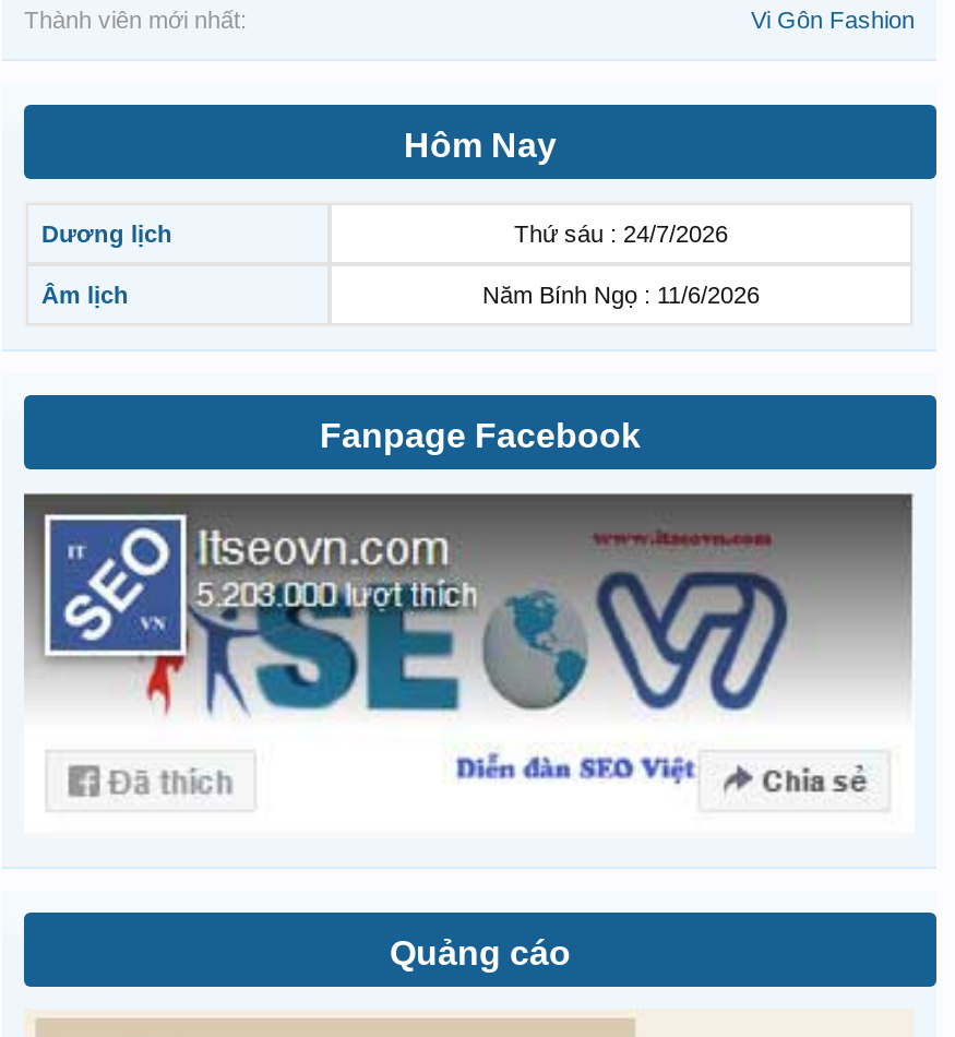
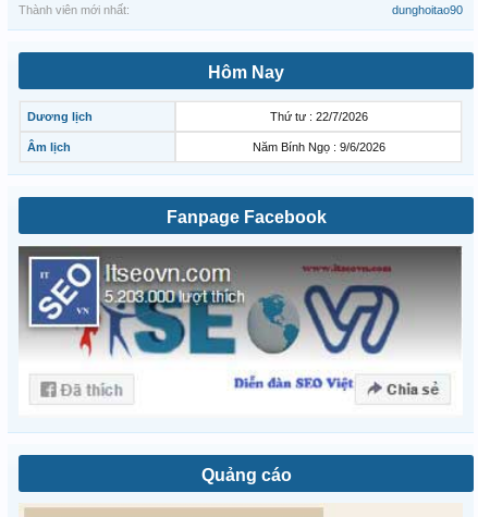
[751,7,915,33] Vi Gôn Fashion -> [392,3,463,17] dunghoitao90
[514,221,728,247] Thứ sáu : 24/7/2026 -> [269,110,367,123] Thứ tư : 22/7/2026
[482,282,760,308] Năm Bính Ngọ : 11/6/2026 -> [252,141,385,154] Năm Bính Ngọ : 9/6/2026

